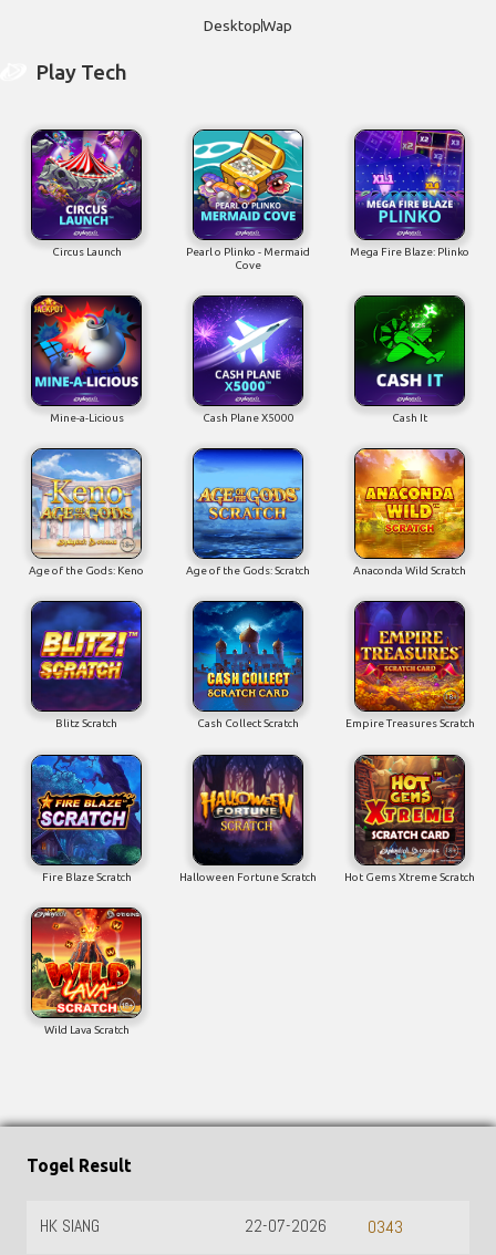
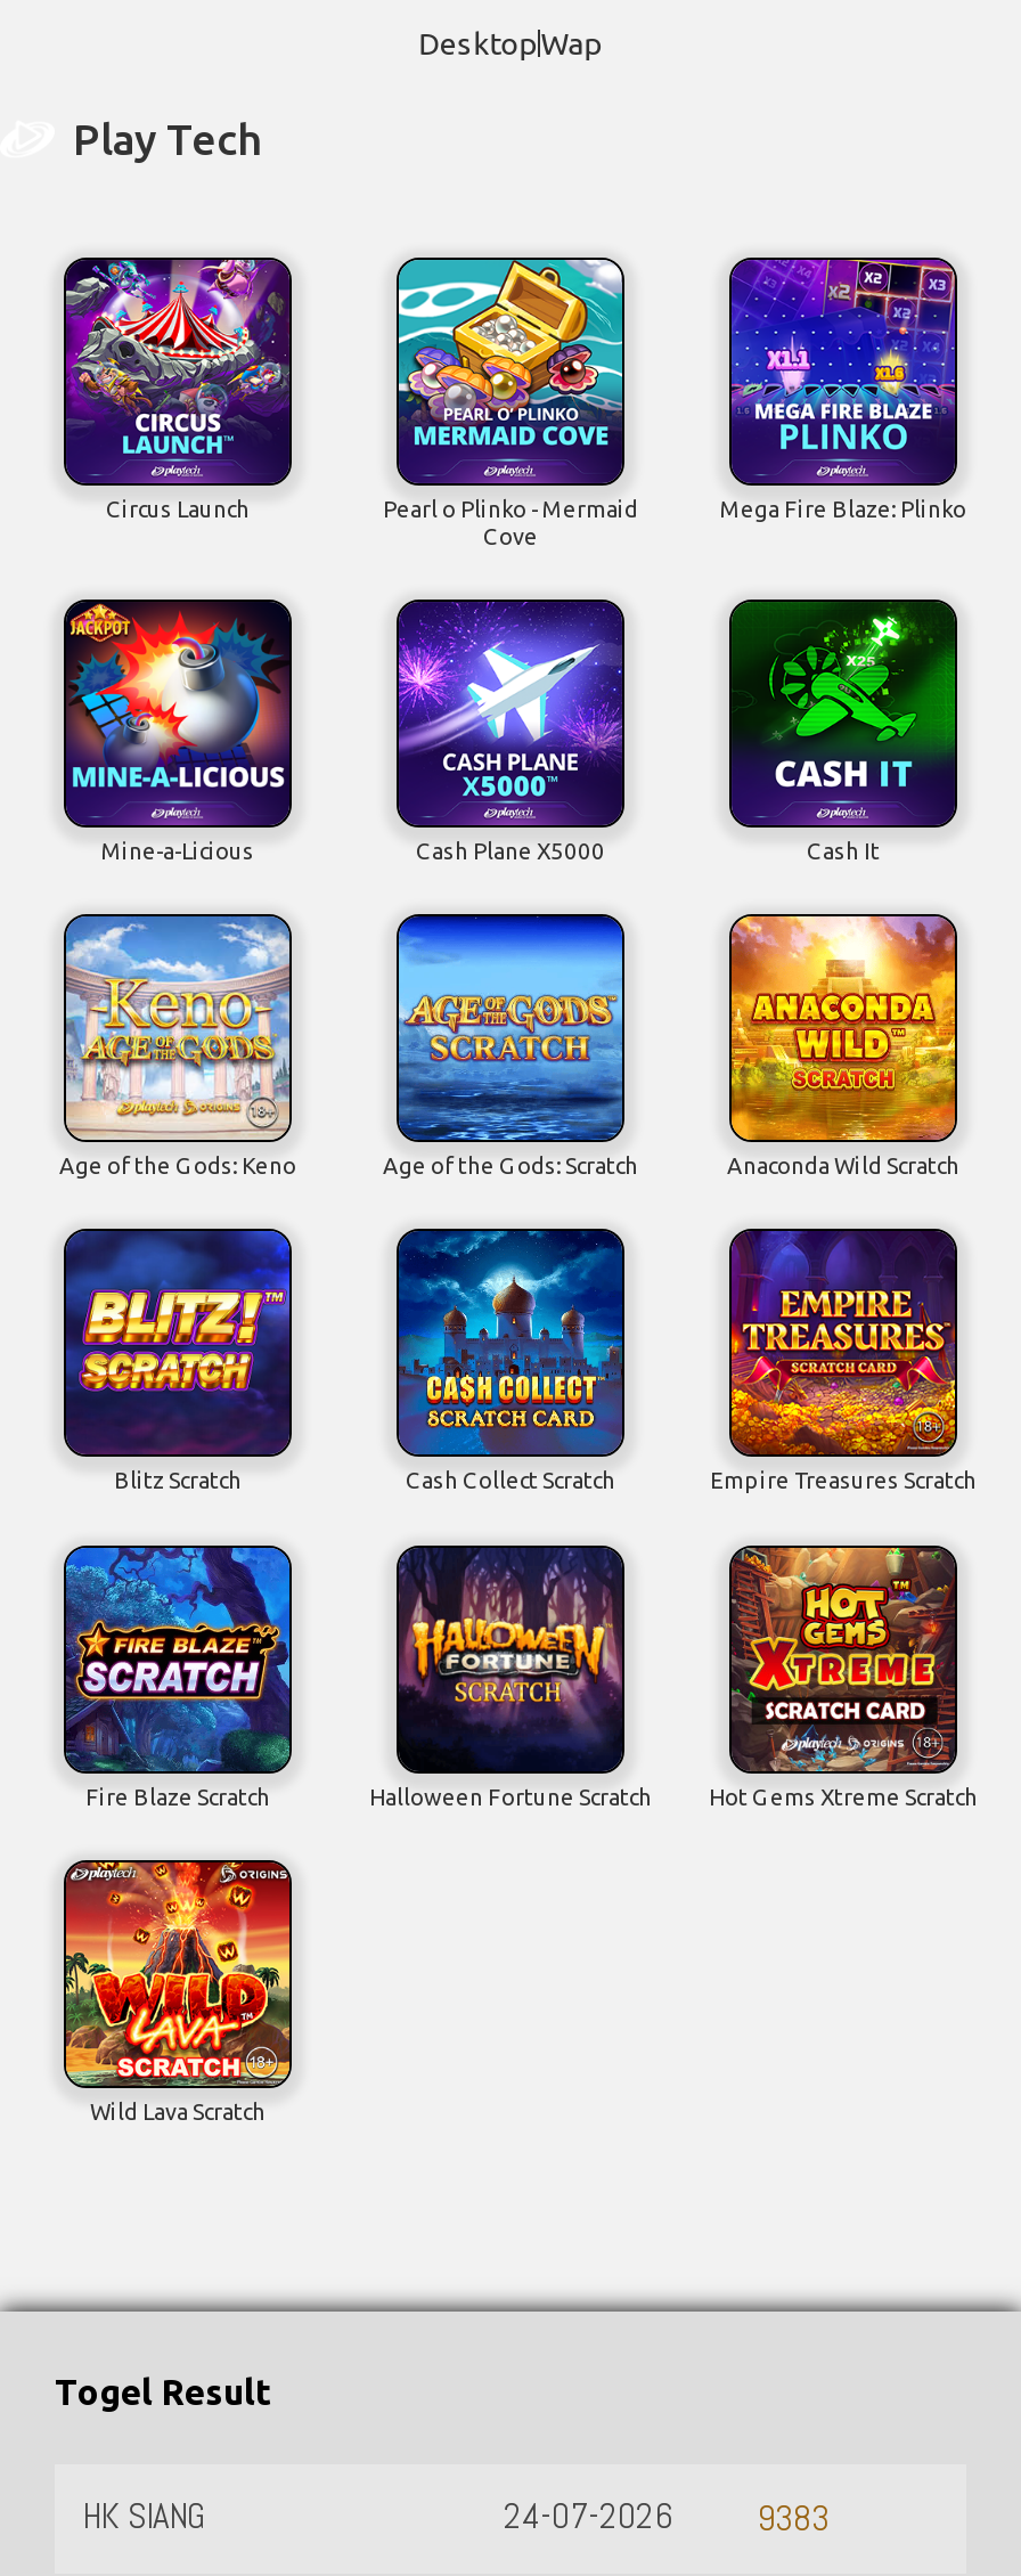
[245,1216,327,1238] 22-07-2026 -> [504,2495,672,2541] 24-07-2026
[368,1216,403,1238] 0343 -> [757,2496,830,2542] 9383

